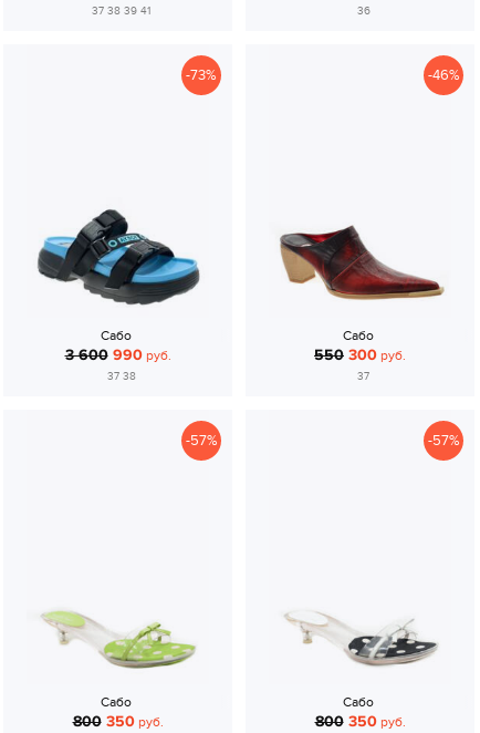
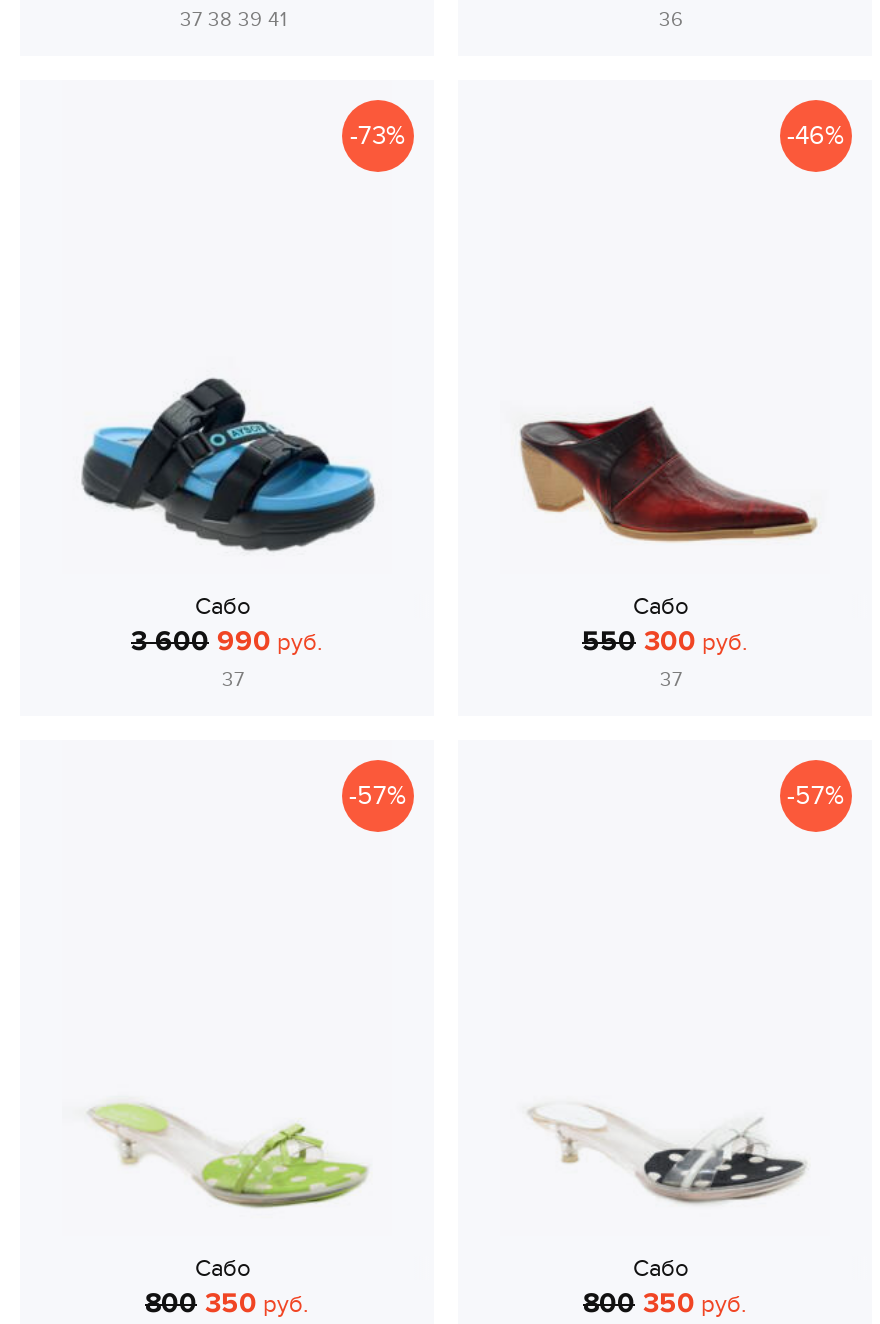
[100,370,135,383] 37 38 -> [210,668,244,692] 37

